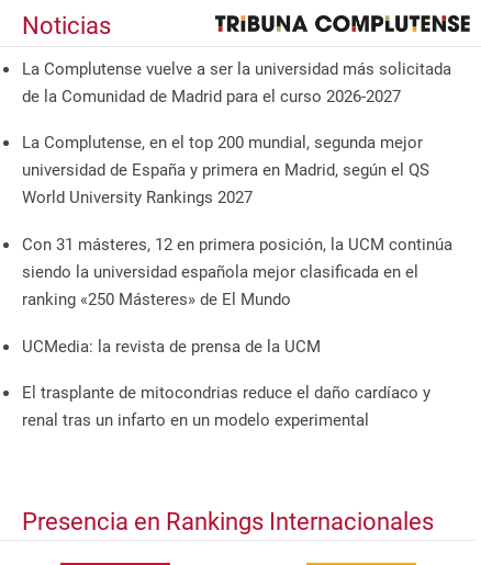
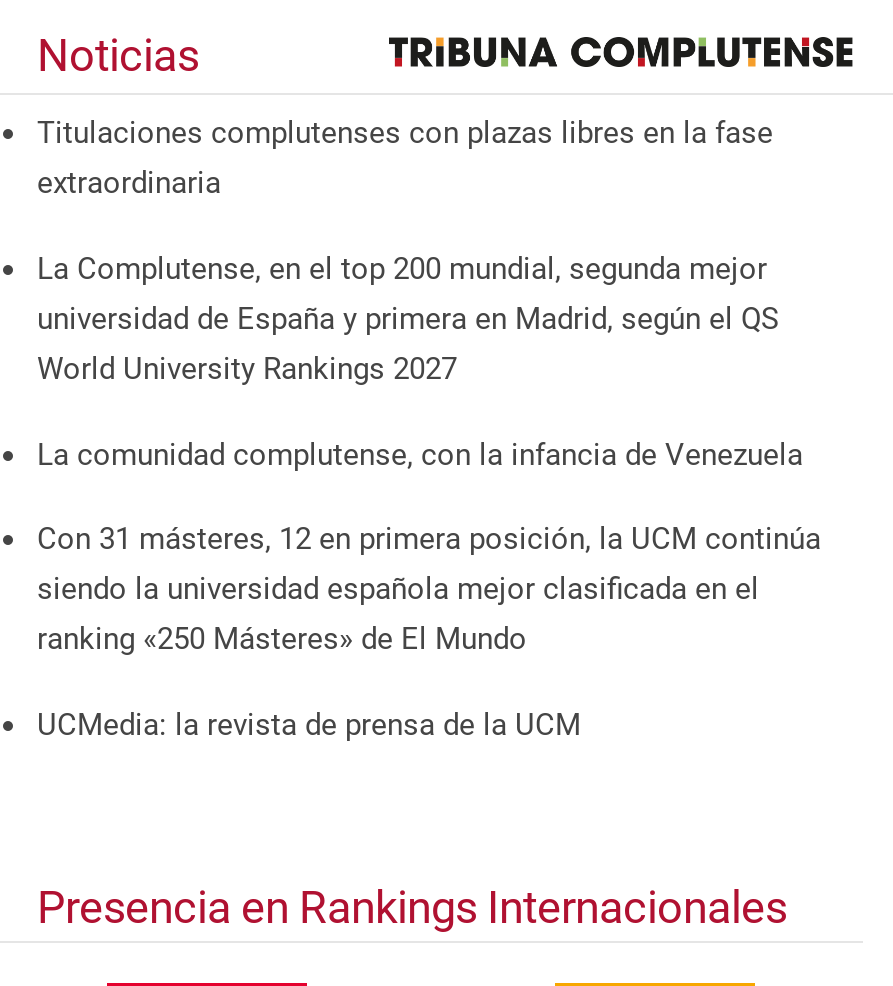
[22,59,451,106] La Complutense vuelve a ser la universidad más solicitada | de la Comunidad de Madrid para el curso 2026-2027 -> [37,116,773,202] Titulaciones complutenses con plazas libres en la fase | extraordinaria
none -> [37,436,803,472] La comunidad complutense, con la infancia de Venezuela
moved [22,235,452,356] -> [37,521,821,742]: Con 31 másteres, 12 en primera posición, la UCM continúa | siendo la universidad española mejor clasificada en el | ranking «250 Másteres» de El Mundo | UCMedia: la revista de prensa de la UCM
[22,383,430,430] El trasplante de mitocondrias reduce el daño cardíaco y | renal tras un infarto en un modelo experimental -> none

